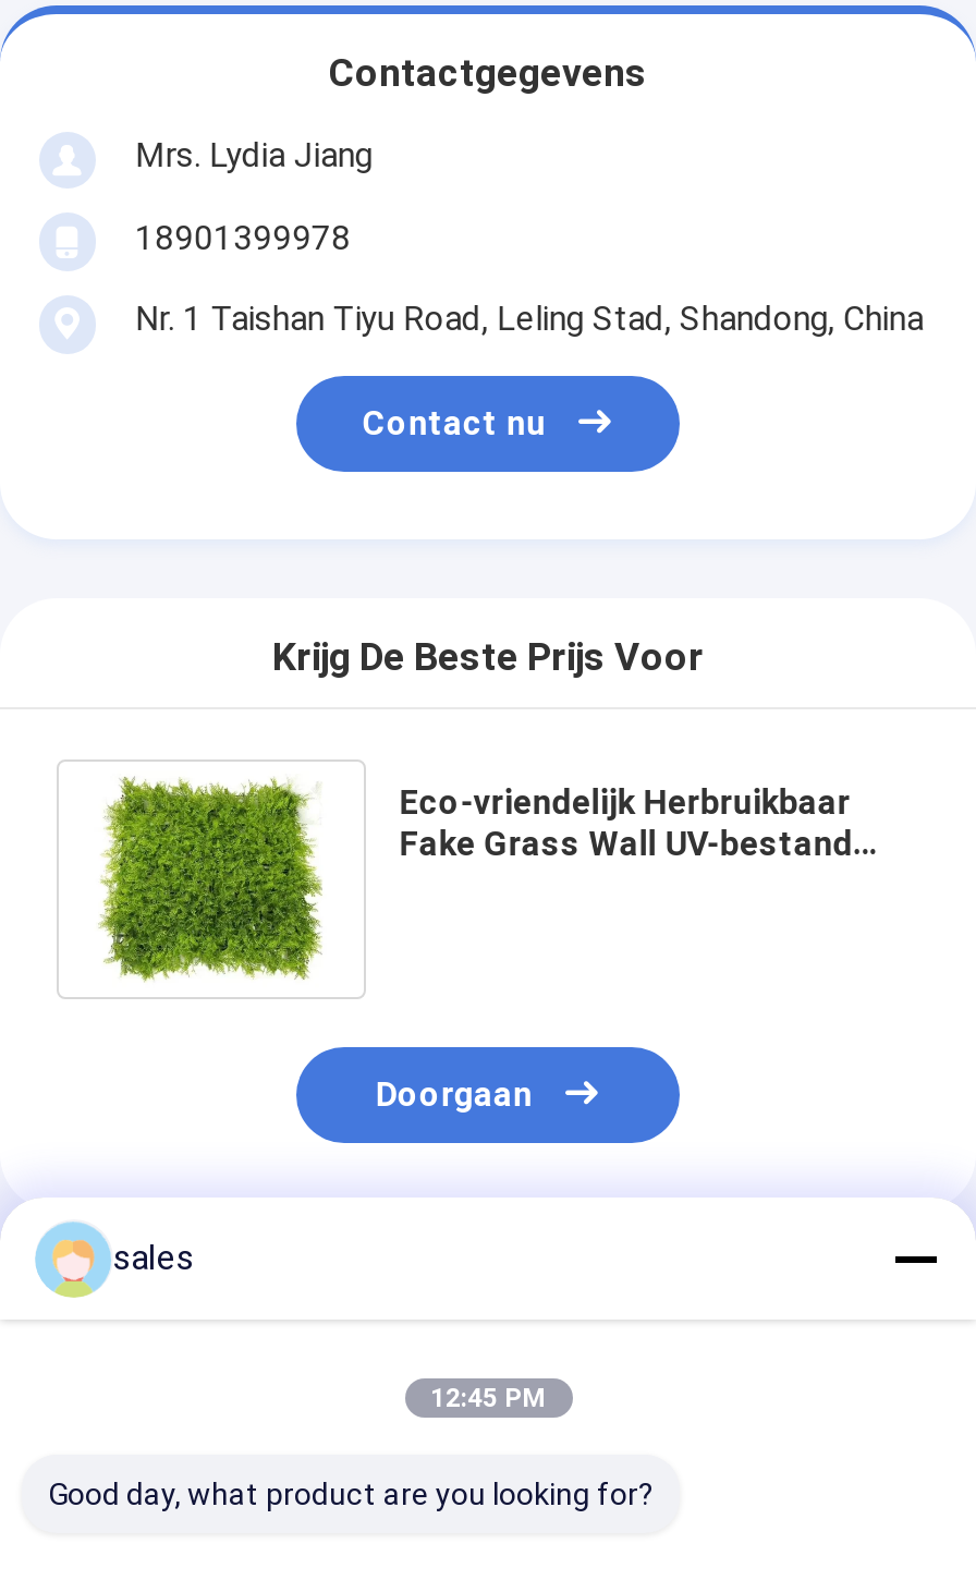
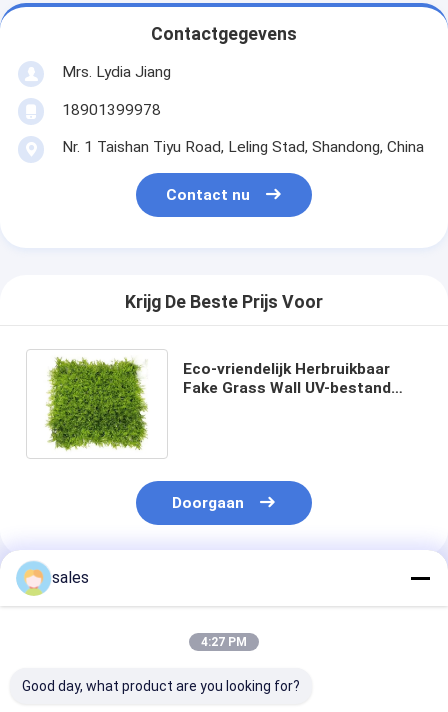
[430,1383,546,1413] 12:45 PM -> [201,635,247,649] 4:27 PM

